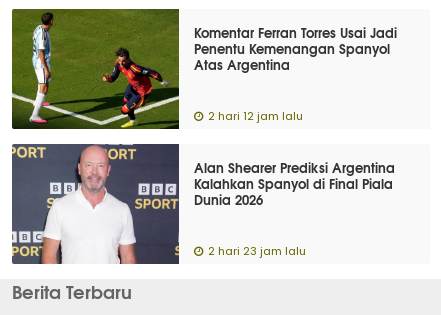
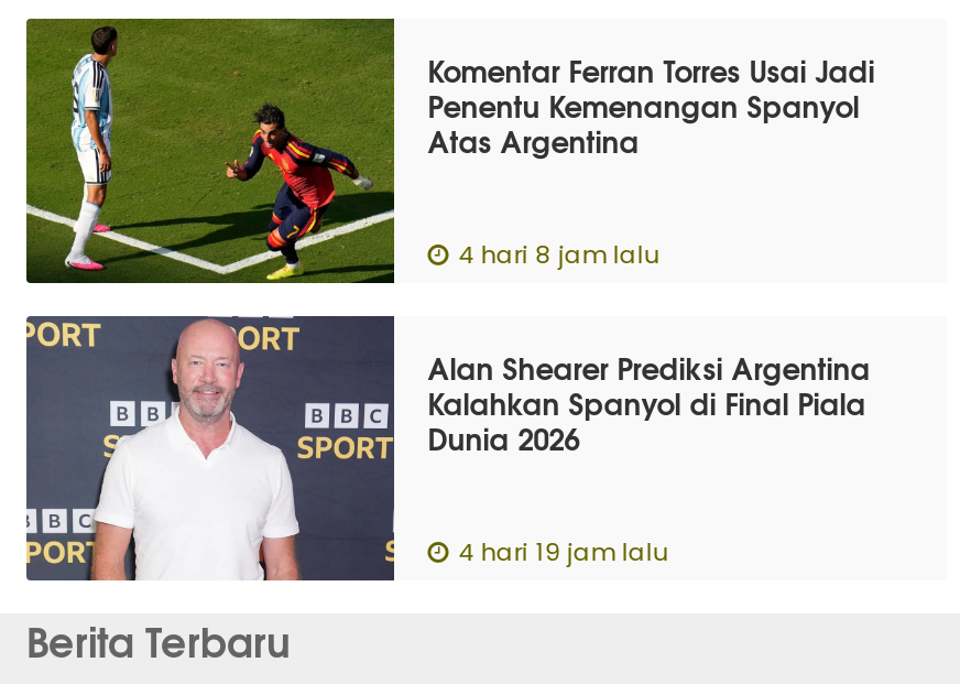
[208,111,303,122] 2 hari 12 jam lalu -> [458,243,659,268] 4 hari 8 jam lalu
[208,246,306,257] 2 hari 23 jam lalu -> [458,541,668,565] 4 hari 19 jam lalu

